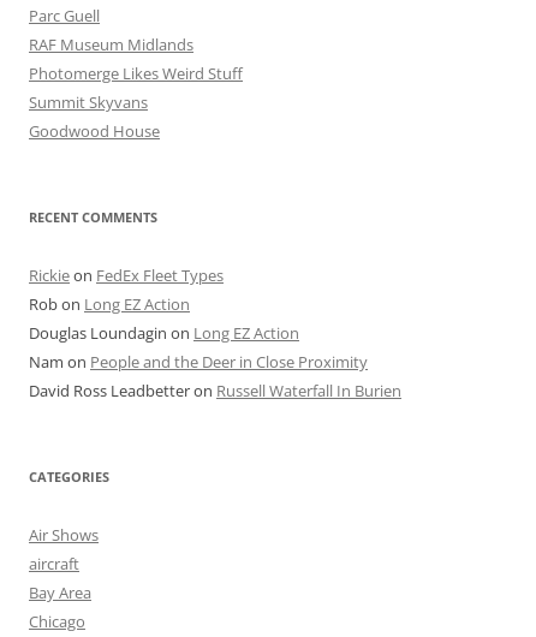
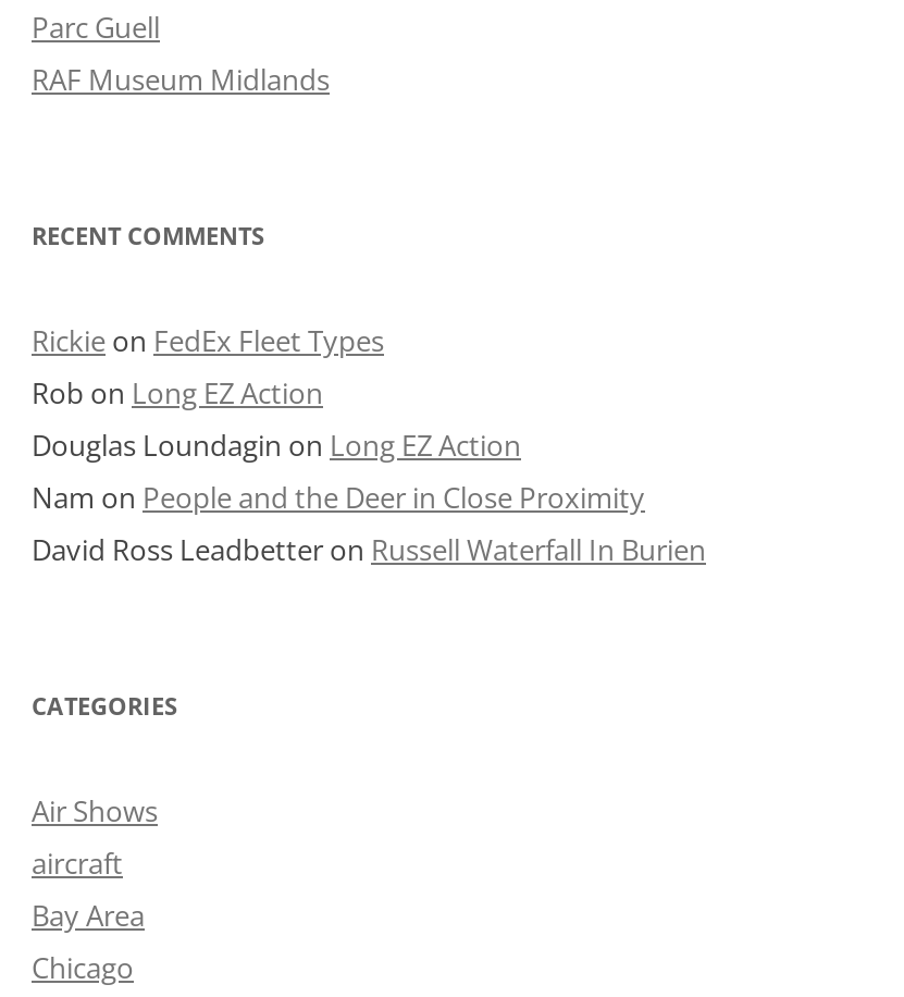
[29,62,243,142] Photomerge Likes Weird Stuff | Summit Skyvans | Goodwood House -> none

